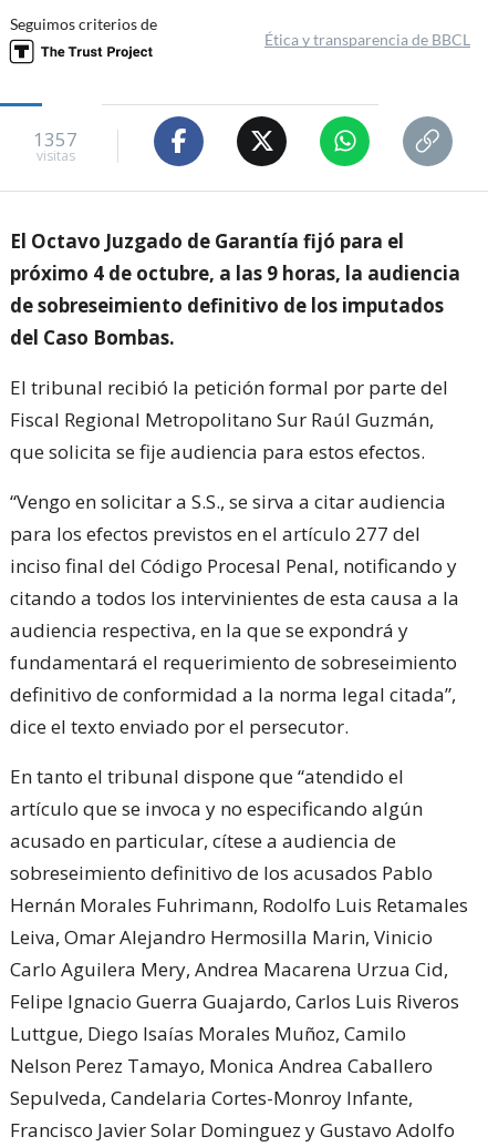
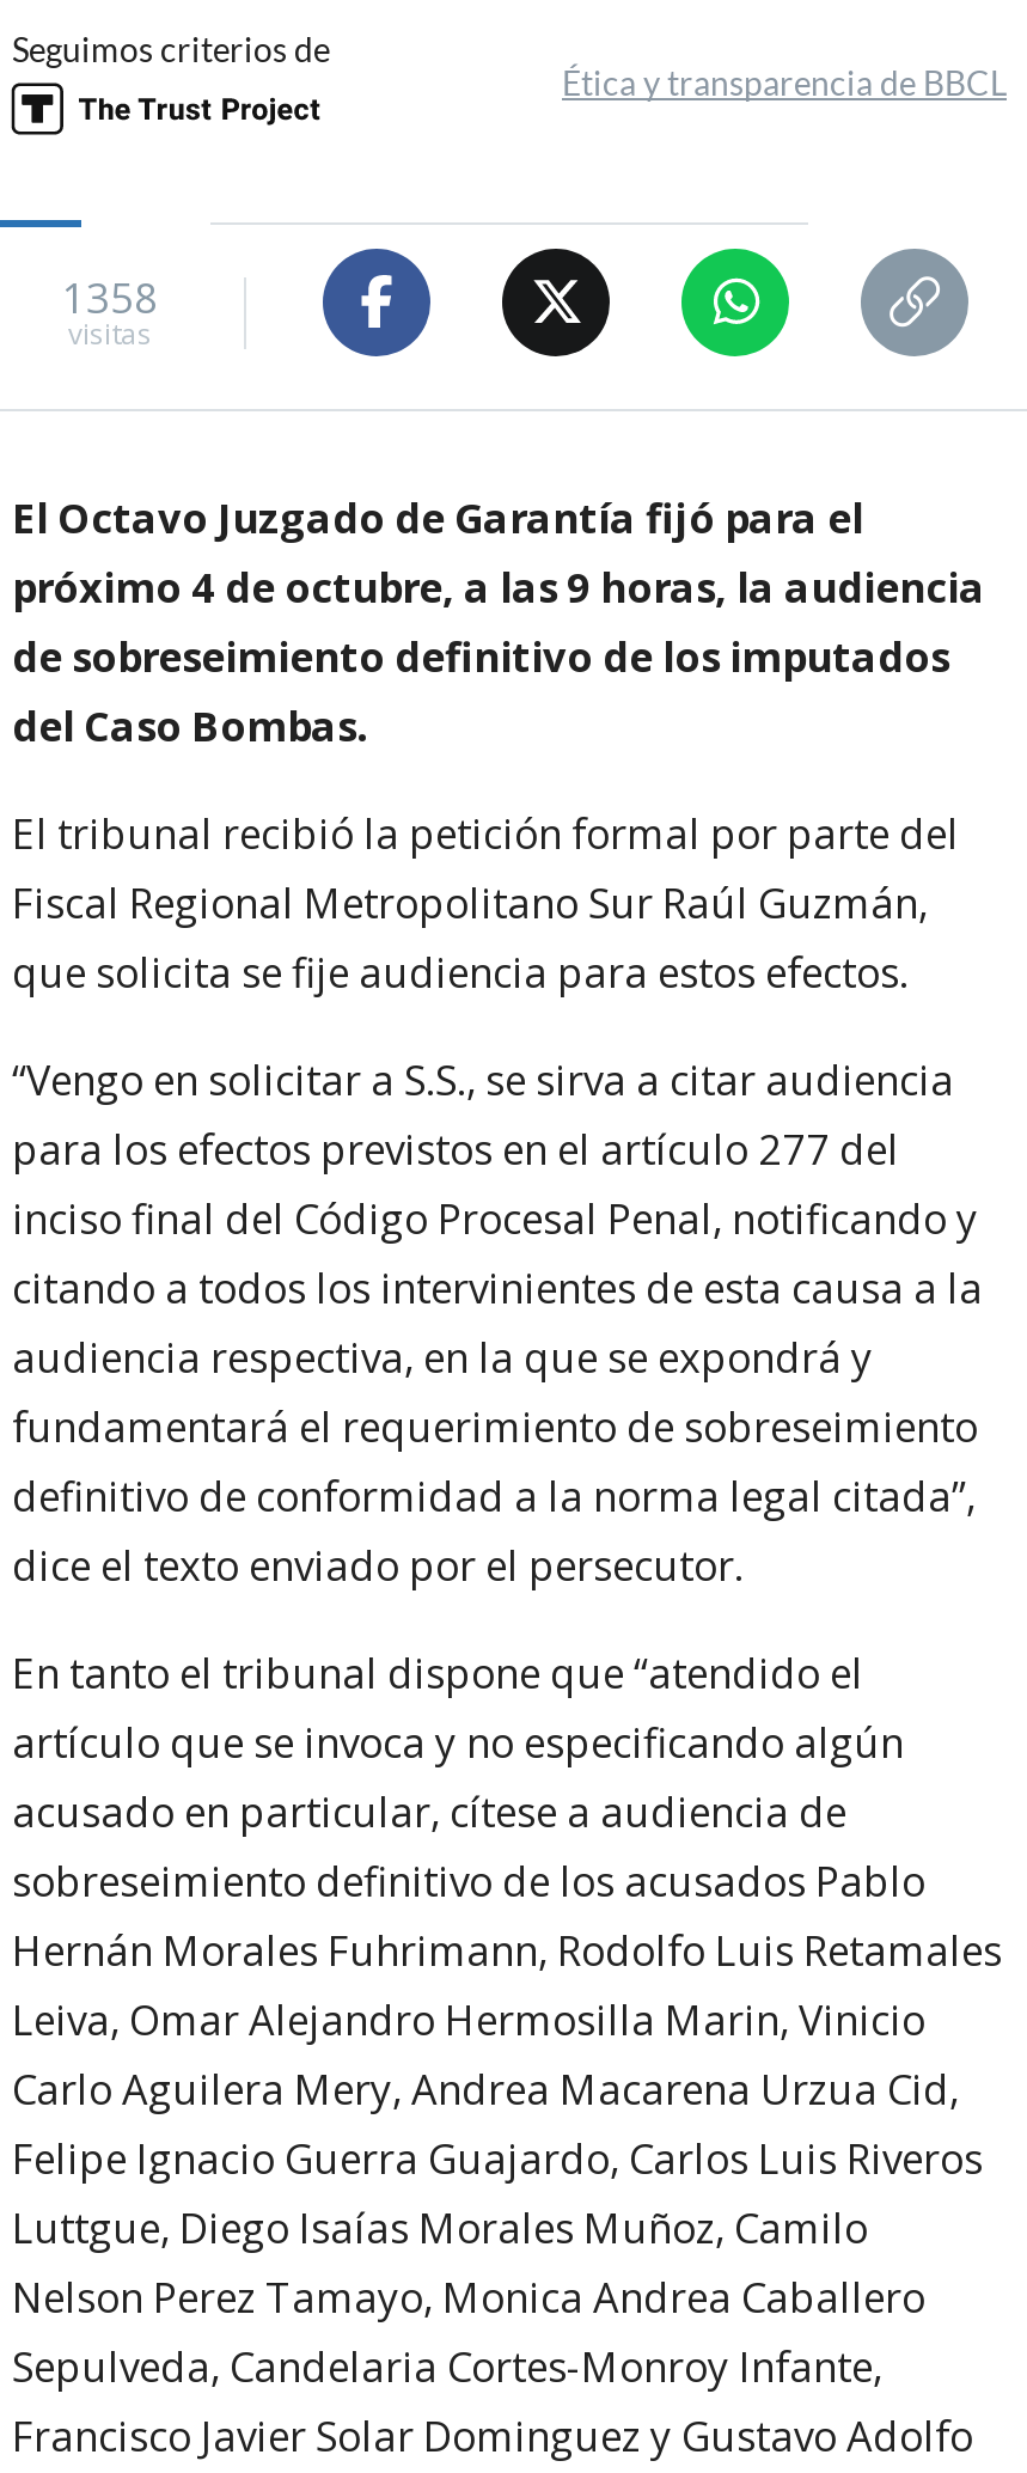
[33,127,77,152] 1357 -> [62,271,158,326] 1358

